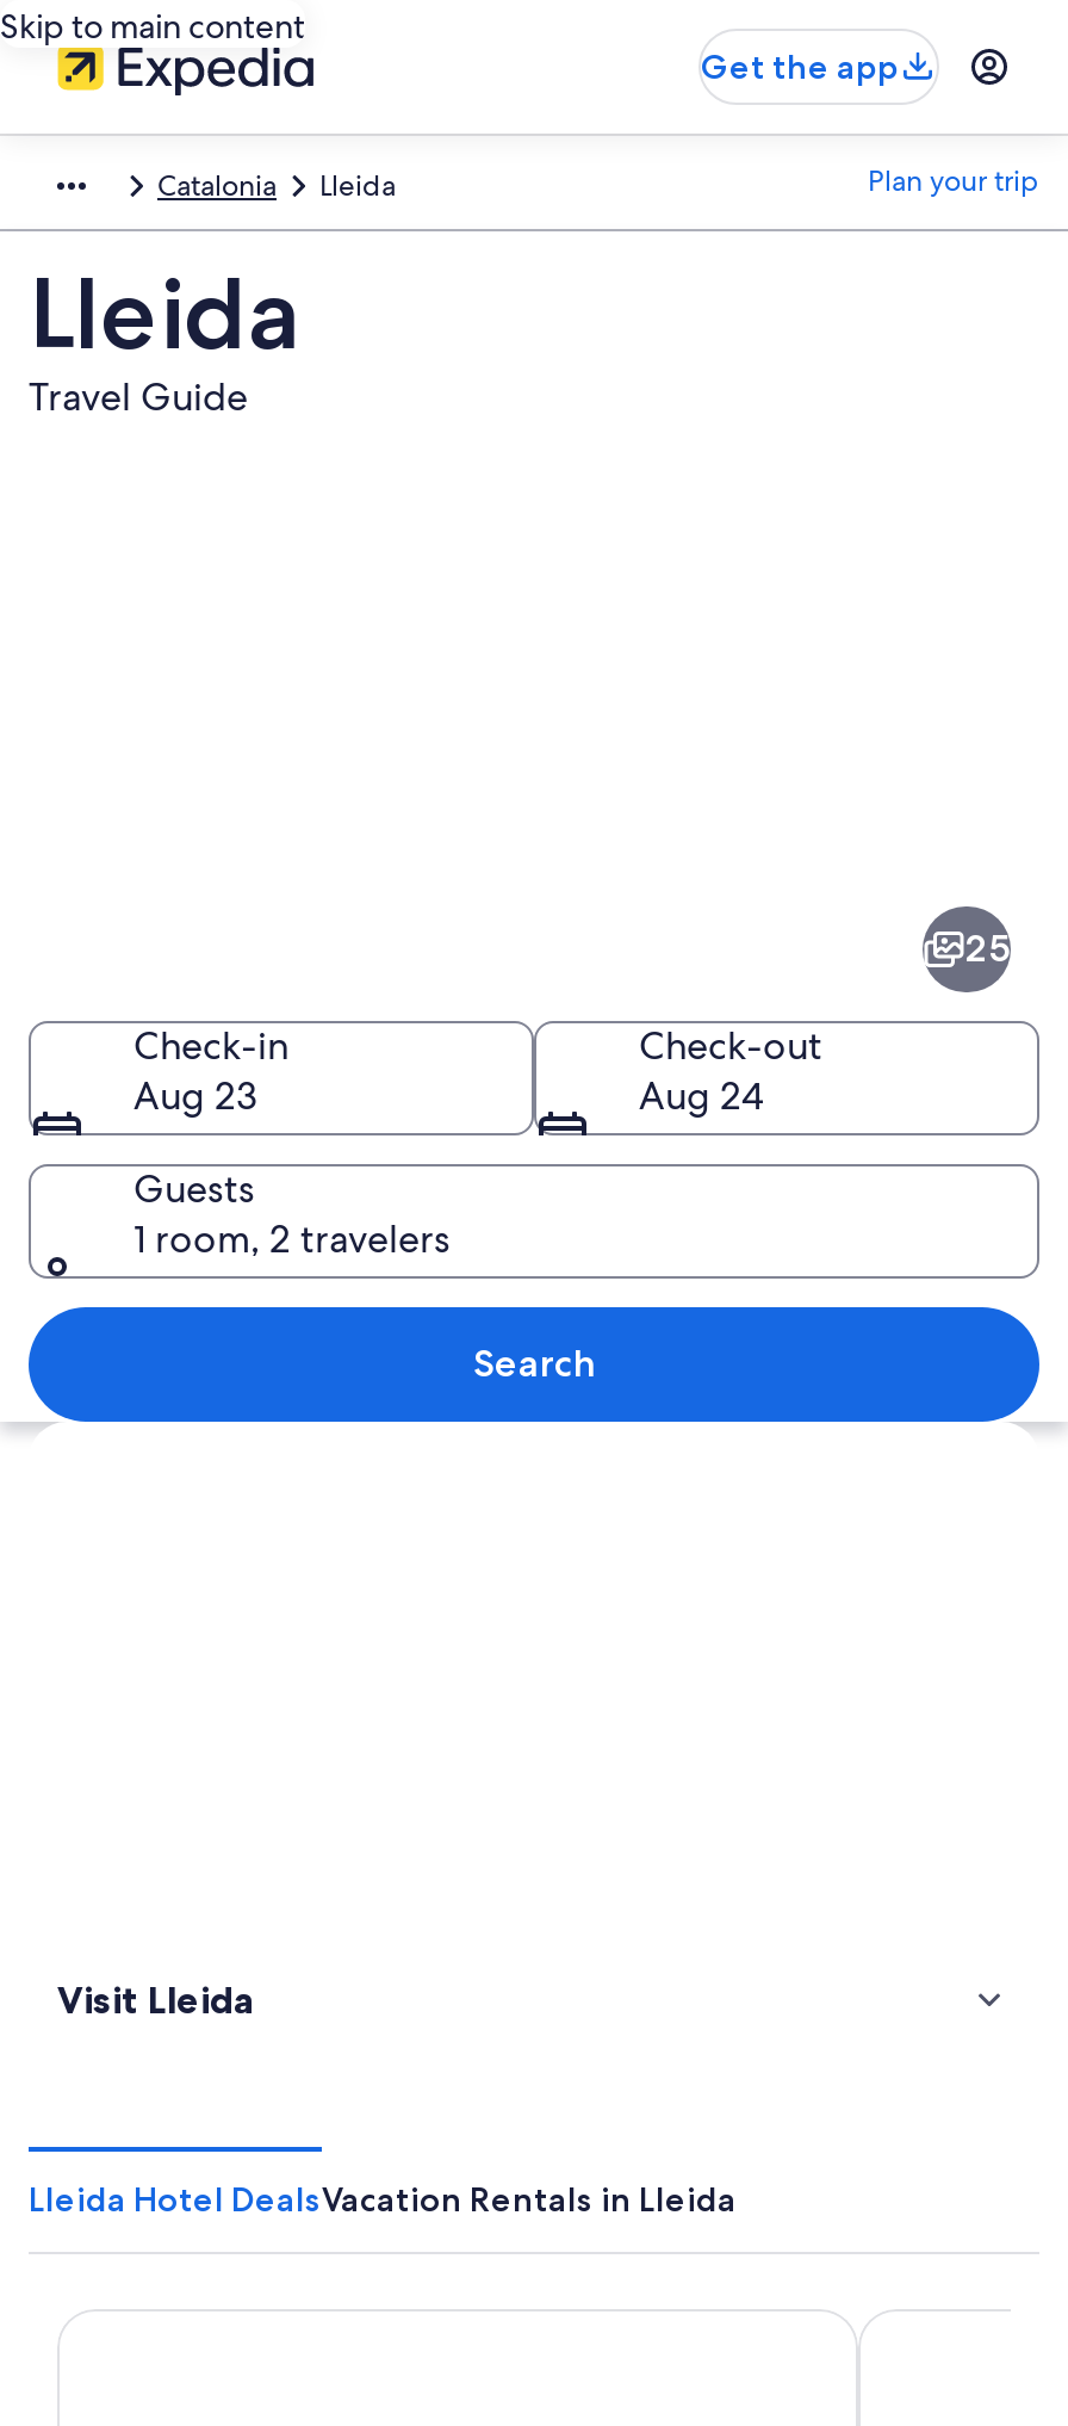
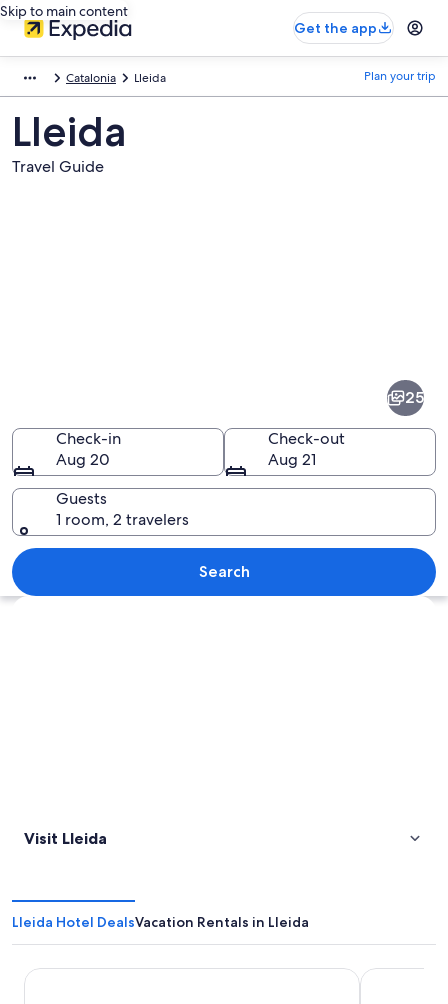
[133,1070,257,1120] Aug 23 -> [56,448,110,469] Aug 20
[639,1070,763,1120] Aug 24 -> [268,448,316,469] Aug 21

